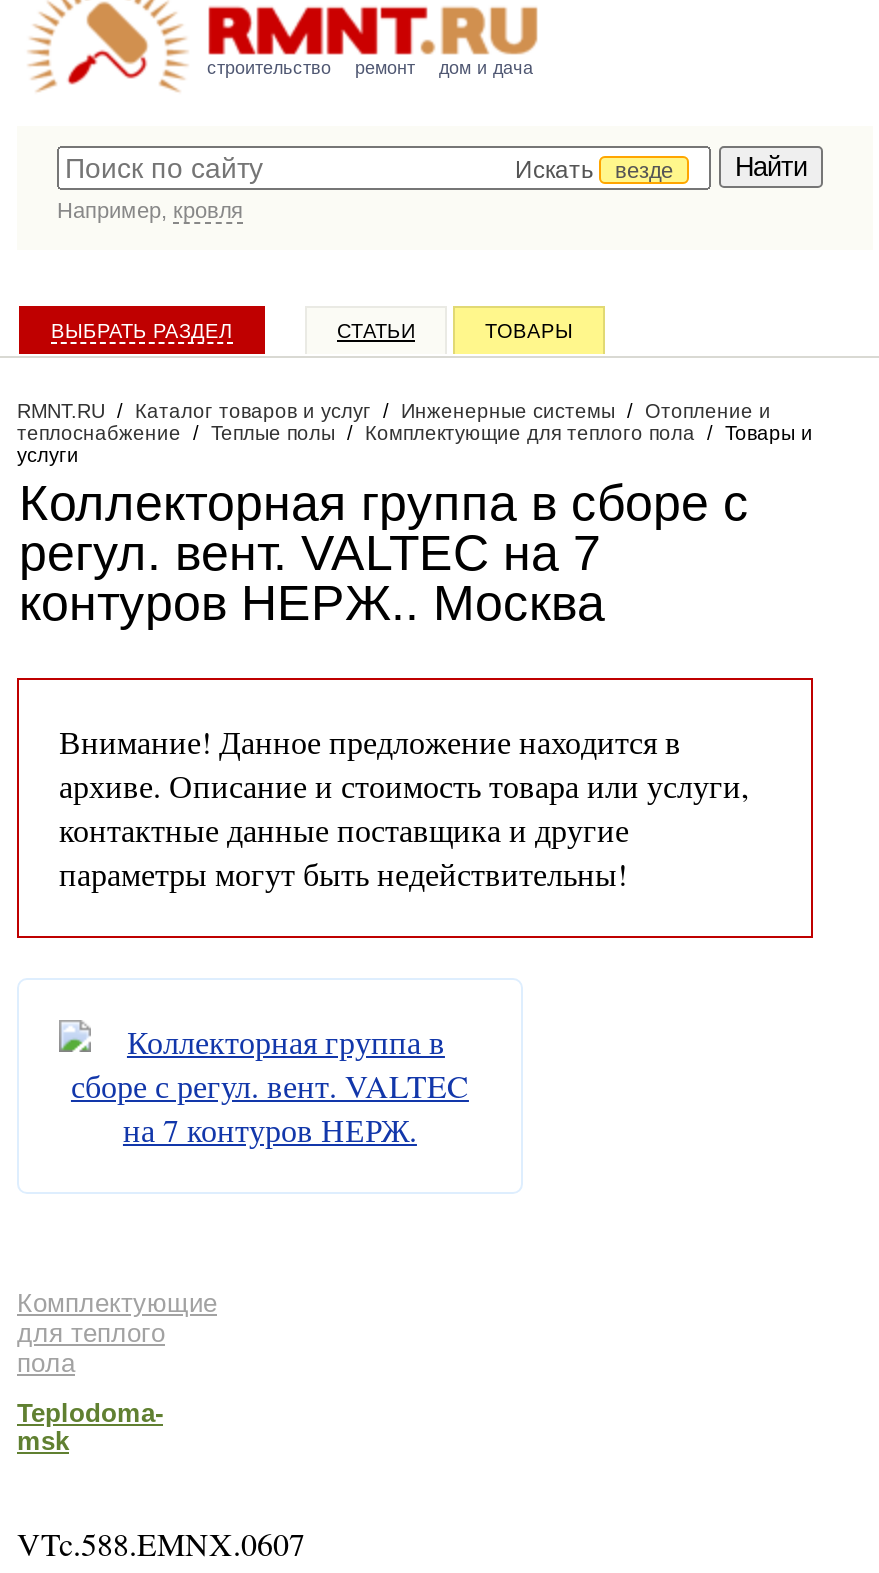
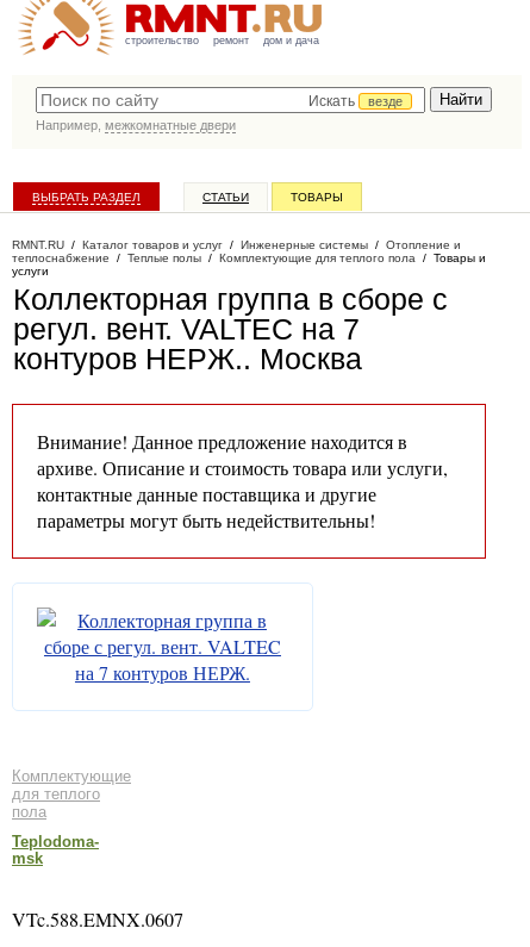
[57,198,243,222] Например, кровля -> [36,118,236,132] Например, межкомнатные двери

